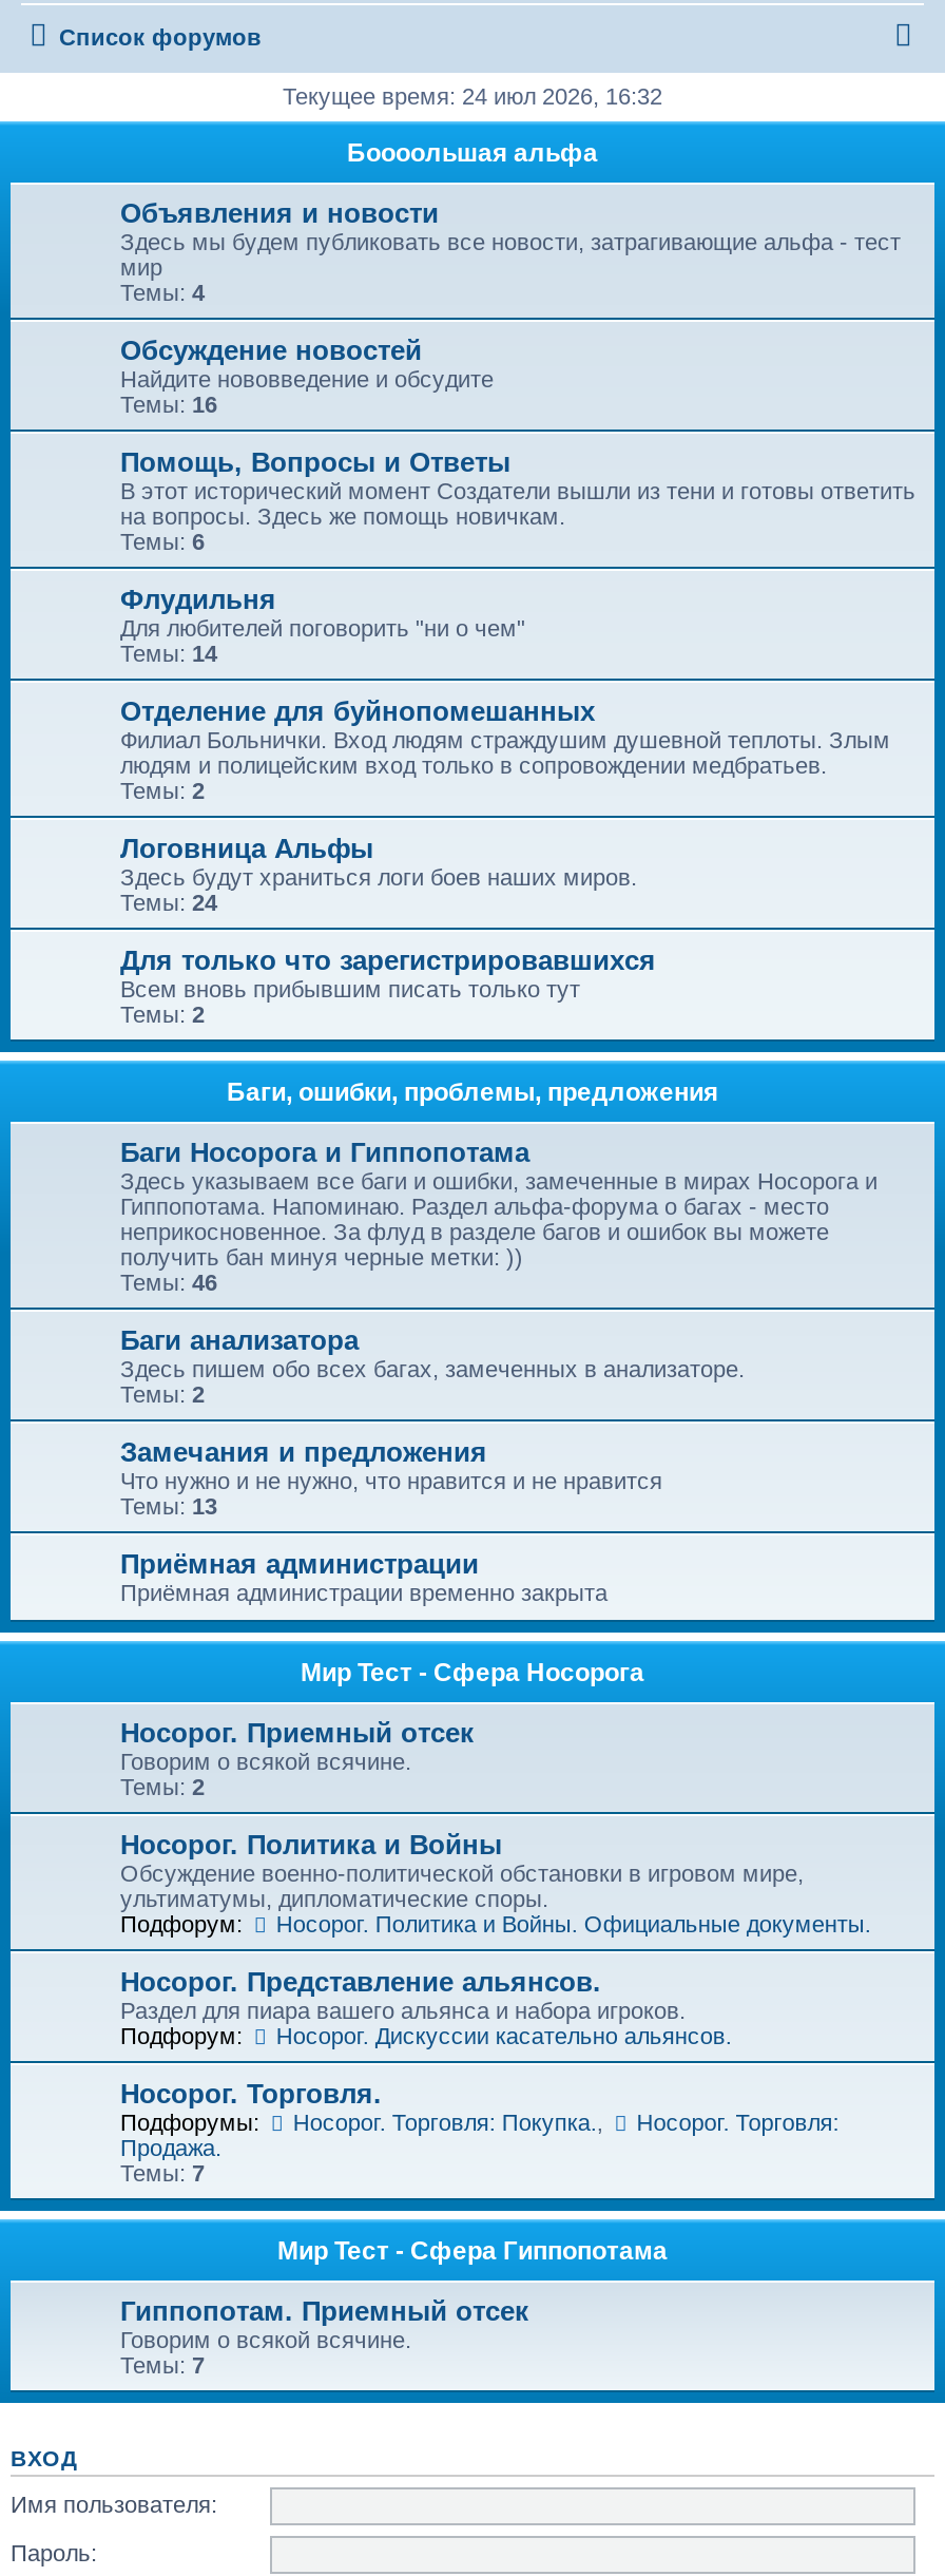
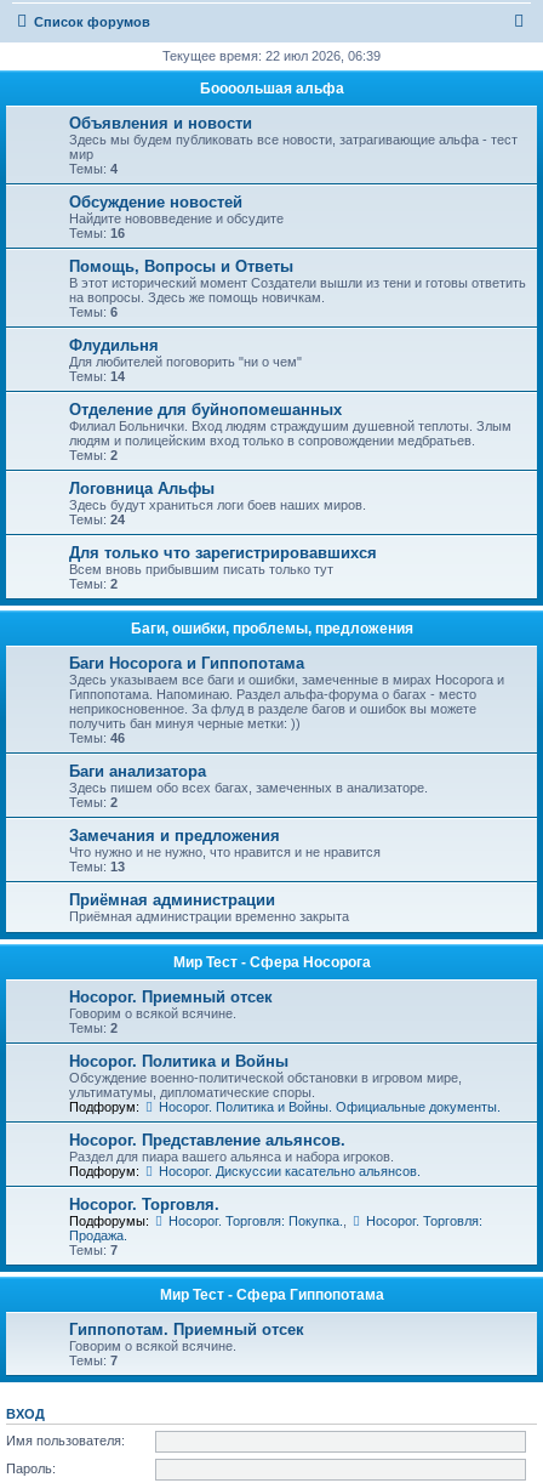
[283,83,662,109] Текущее время: 24 июл 2026, 16:32 -> [162,49,381,63] Текущее время: 22 июл 2026, 06:39

